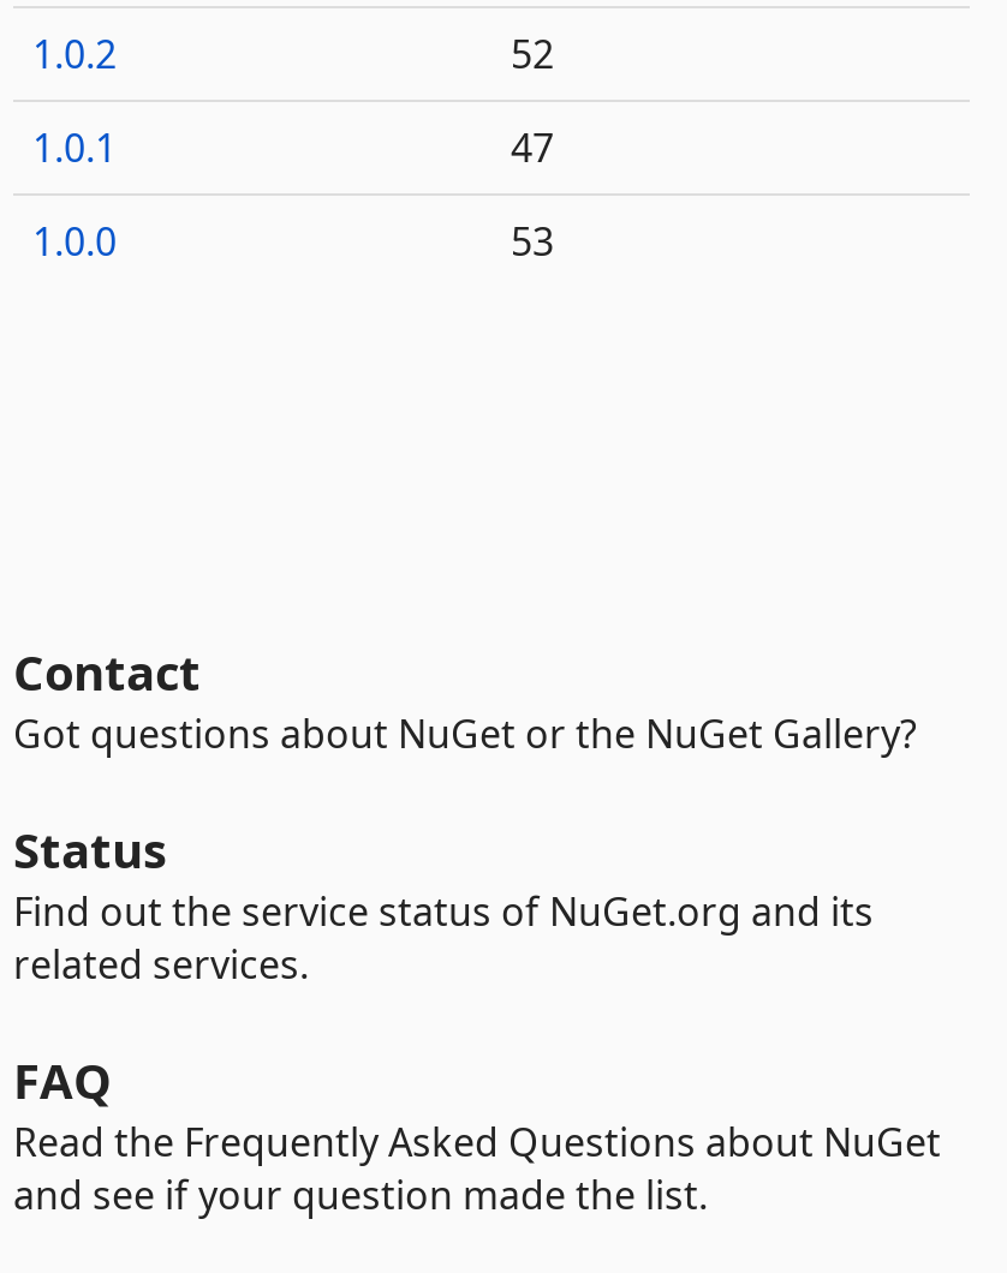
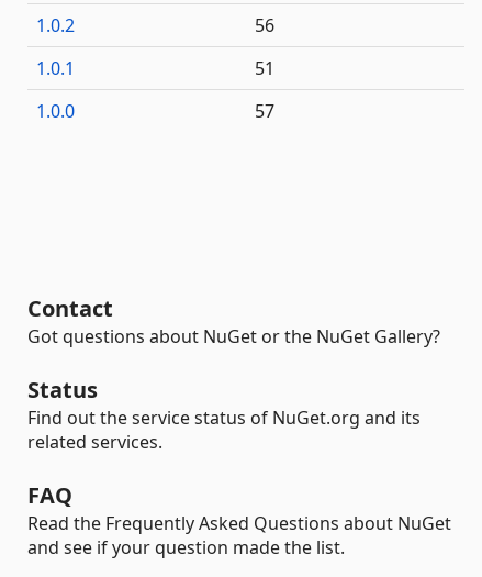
[511,28,554,80] 52 -> [255,13,274,37] 56
[511,121,554,174] 47 -> [255,56,274,80] 51
[511,215,554,268] 53 -> [255,99,274,123] 57

